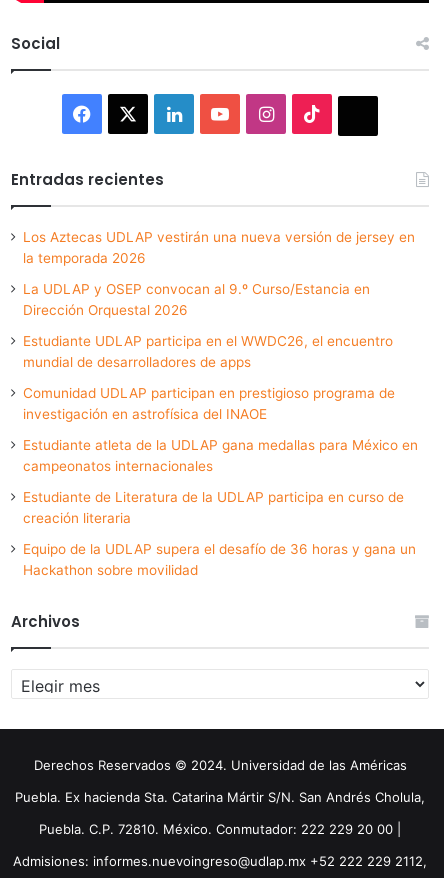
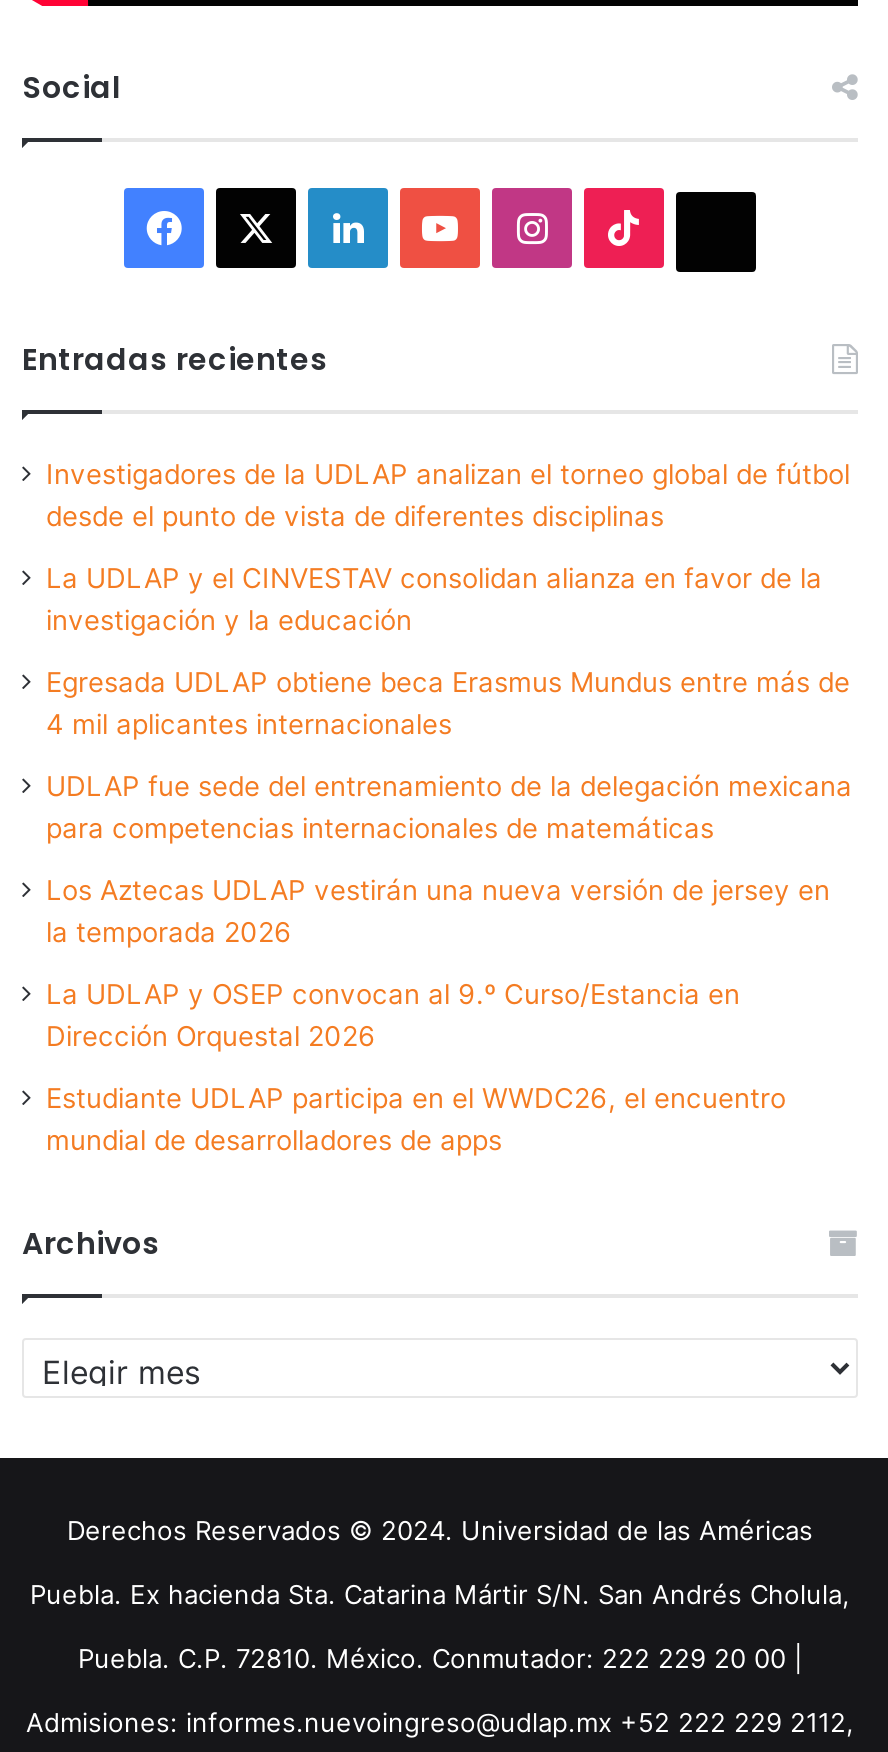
none -> [46,458,852,844] Investigadores de la UDLAP analizan el torneo global de fútbol | desde el punto de vista de diferentes disciplinas | La UDLAP y el CINVESTAV consolidan alianza en favor de la | investigación y la educación | Egresada UDLAP obtiene beca Erasmus Mundus entre más de | 4 mil aplicantes internacionales | UDLAP fue sede del entrenamiento de la delegación mexicana | para competencias internacionales de matemáticas
moved [23,229,415,370] -> [46,874,830,1156]: Los Aztecas UDLAP vestirán una nueva versión de jersey en | la temporada 2026 | La UDLAP y OSEP convocan al 9.º Curso/Estancia en | Dirección Orquestal 2026 | Estudiante UDLAP participa en el WWDC26, el encuentro | mundial de desarrolladores de apps
[23,385,418,578] Comunidad UDLAP participan en prestigioso programa de | investigación en astrofísica del INAOE | Estudiante atleta de la UDLAP gana medallas para México en | campeonatos internacionales | Estudiante de Literatura de la UDLAP participa en curso de | creación literaria | Equipo de la UDLAP supera el desafío de 36 horas y gana un | Hackathon sobre movilidad -> none

